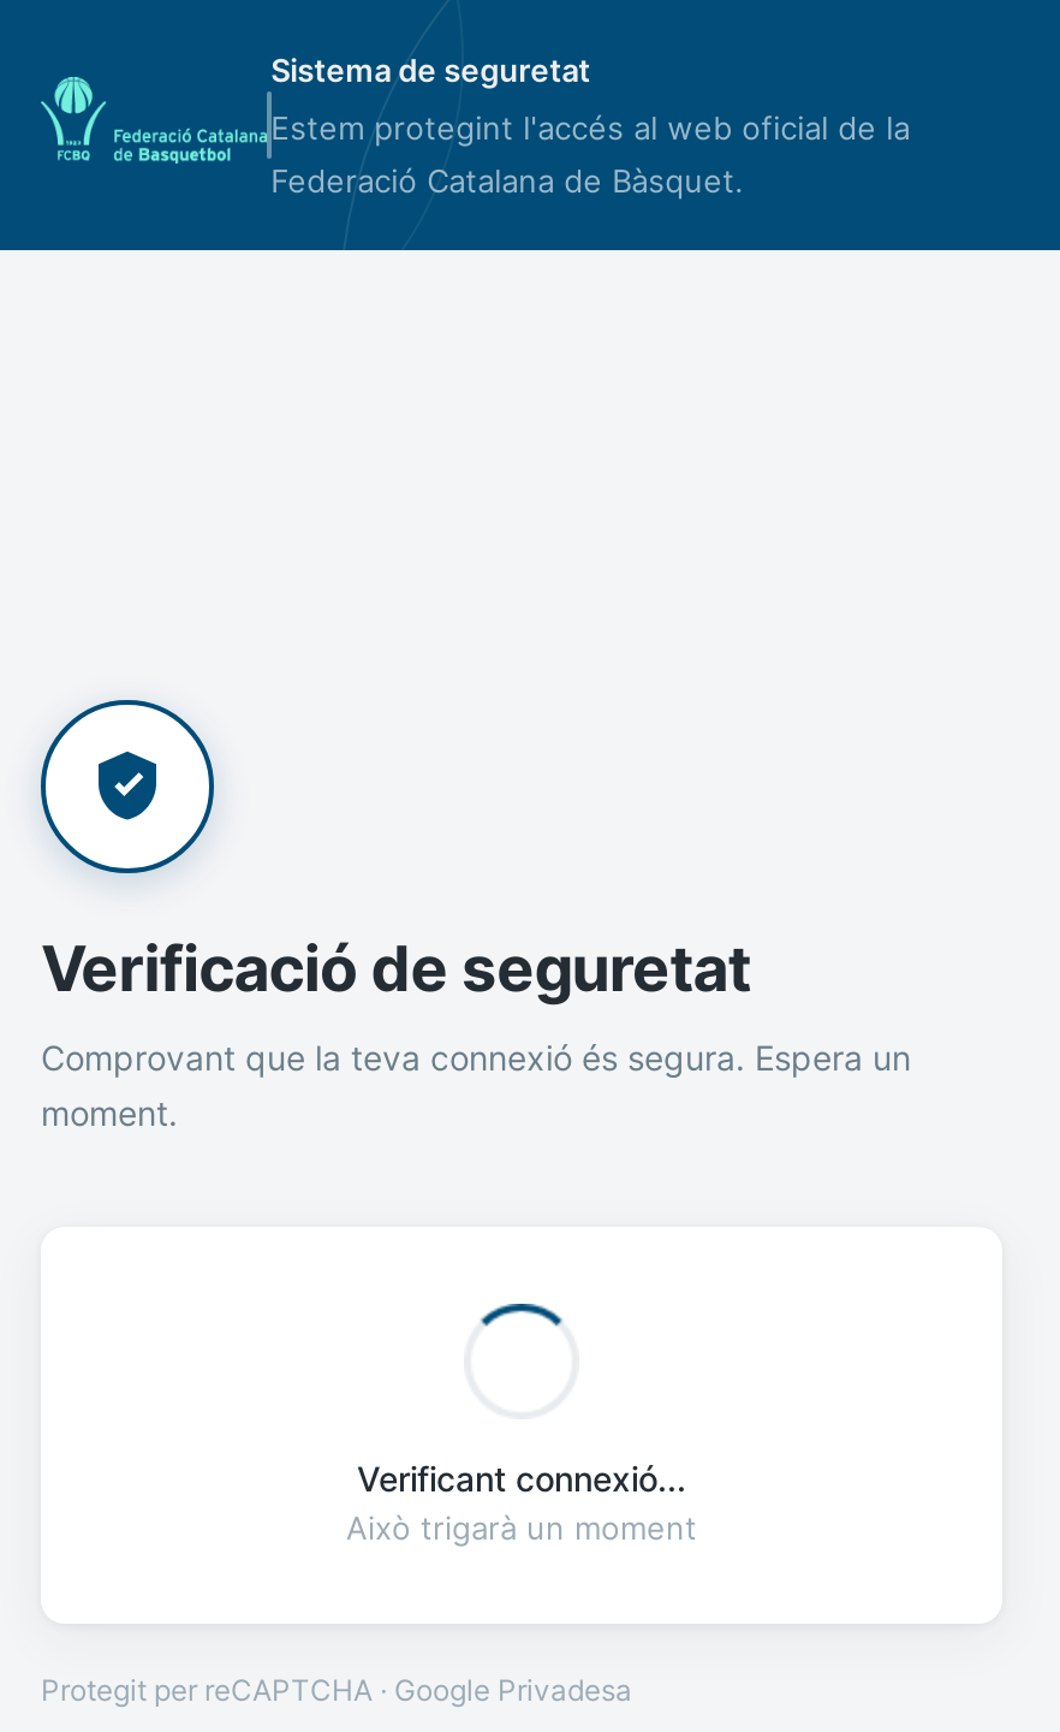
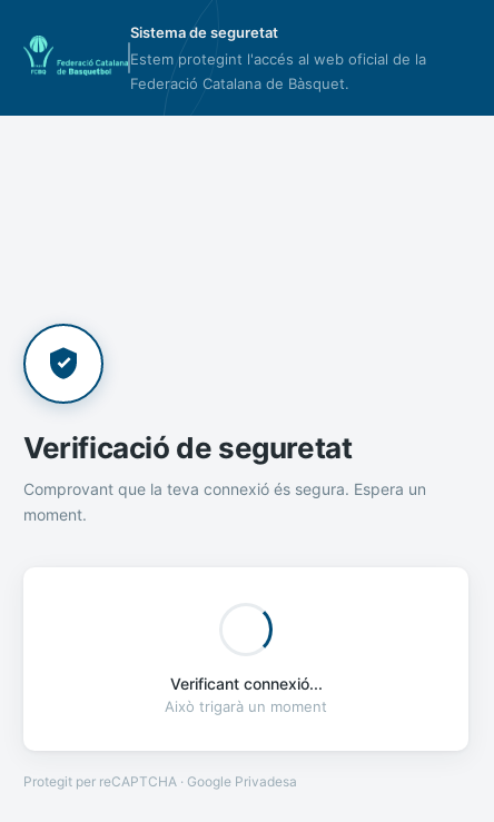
[481,1301,579,1400] [image] -> [228,603,274,648] [image]

